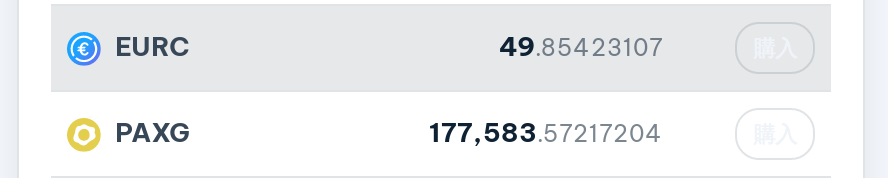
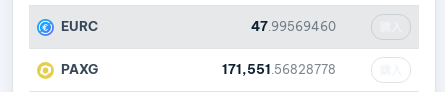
[499,29,663,61] 49.85423107 -> [251,18,336,34] 47.99569460
[429,115,663,147] 177,583.57217204 -> [222,61,336,77] 171,551.56828778

